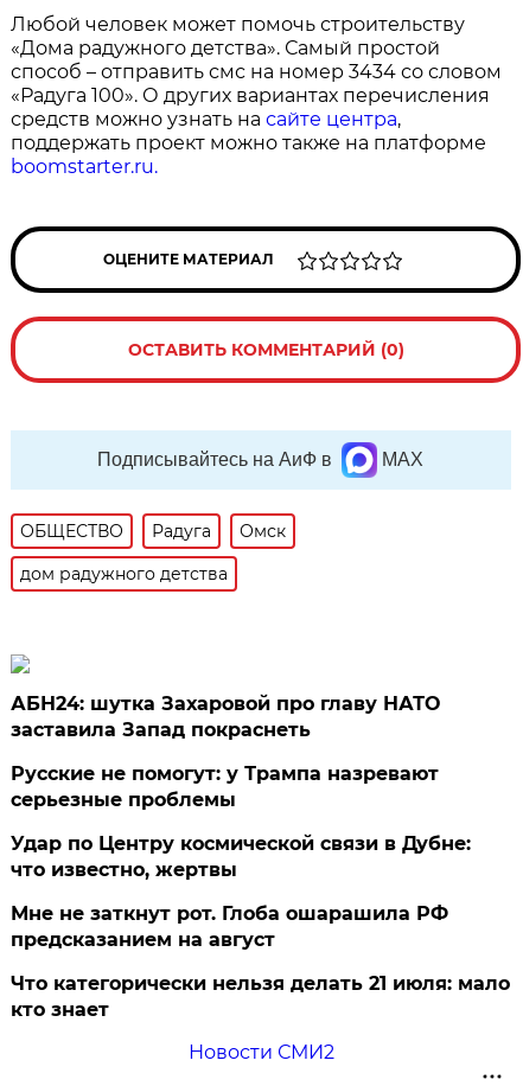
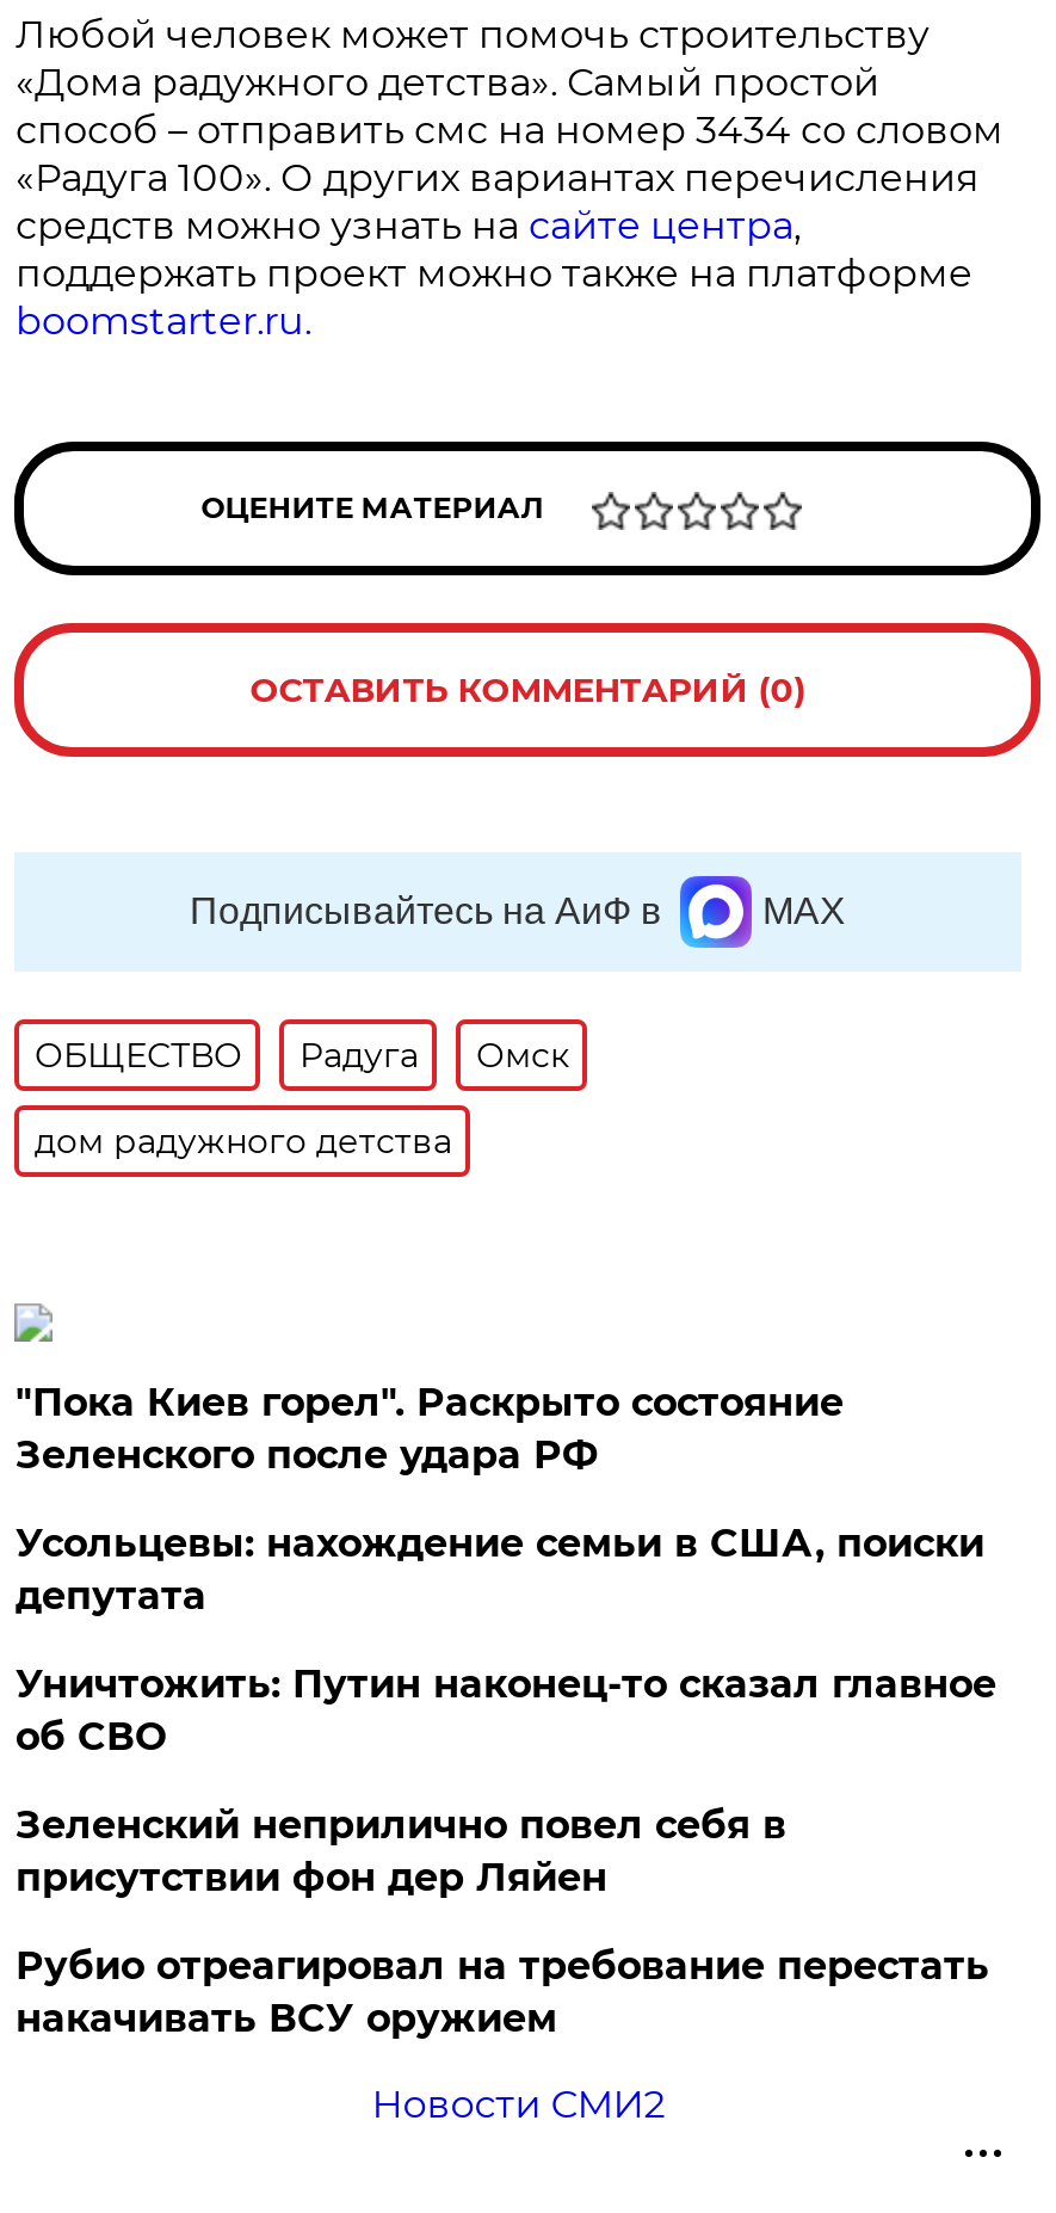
[11,692,440,741] АБН24: шутка Захаровой про главу НАТО | заставила Запад покраснеть -> [15,1380,843,1477] "Пока Киев горел". Раскрыто состояние | Зеленского после удара РФ
[11,762,439,811] Русские не помогут: у Трампа назревают | серьезные проблемы -> [15,1520,984,1618] Усольцевы: нахождение семьи в США, поиски | депутата
[11,832,471,881] Удар по Центру космической связи в Дубне: | что известно, жертвы -> [15,1661,996,1759] Уничтожить: Путин наконец-то сказал главное | об СВО
[11,902,449,951] Мне не заткнут рот. Глоба ошарашила РФ | предсказанием на август -> [15,1802,786,1900] Зеленский неприлично повел cебя в | присутствии фон дер Ляйен
[11,972,510,1021] Что категорически нельзя делать 21 июля: мало | кто знает -> [15,1943,989,2041] Рубио отреагировал на требование перестать | накачивать ВСУ оружием

